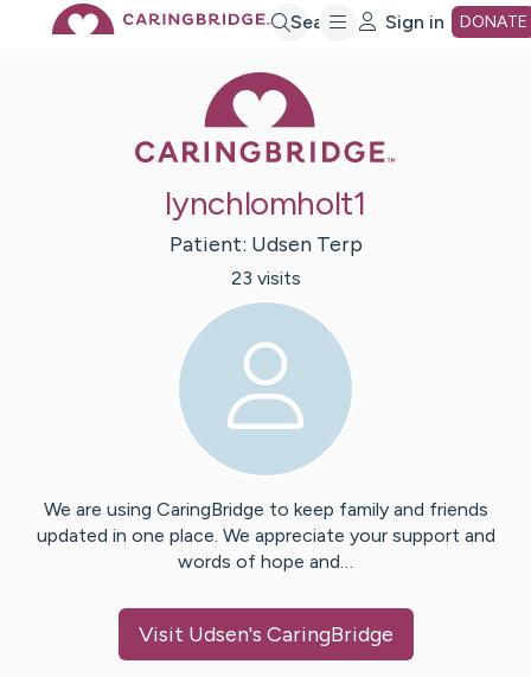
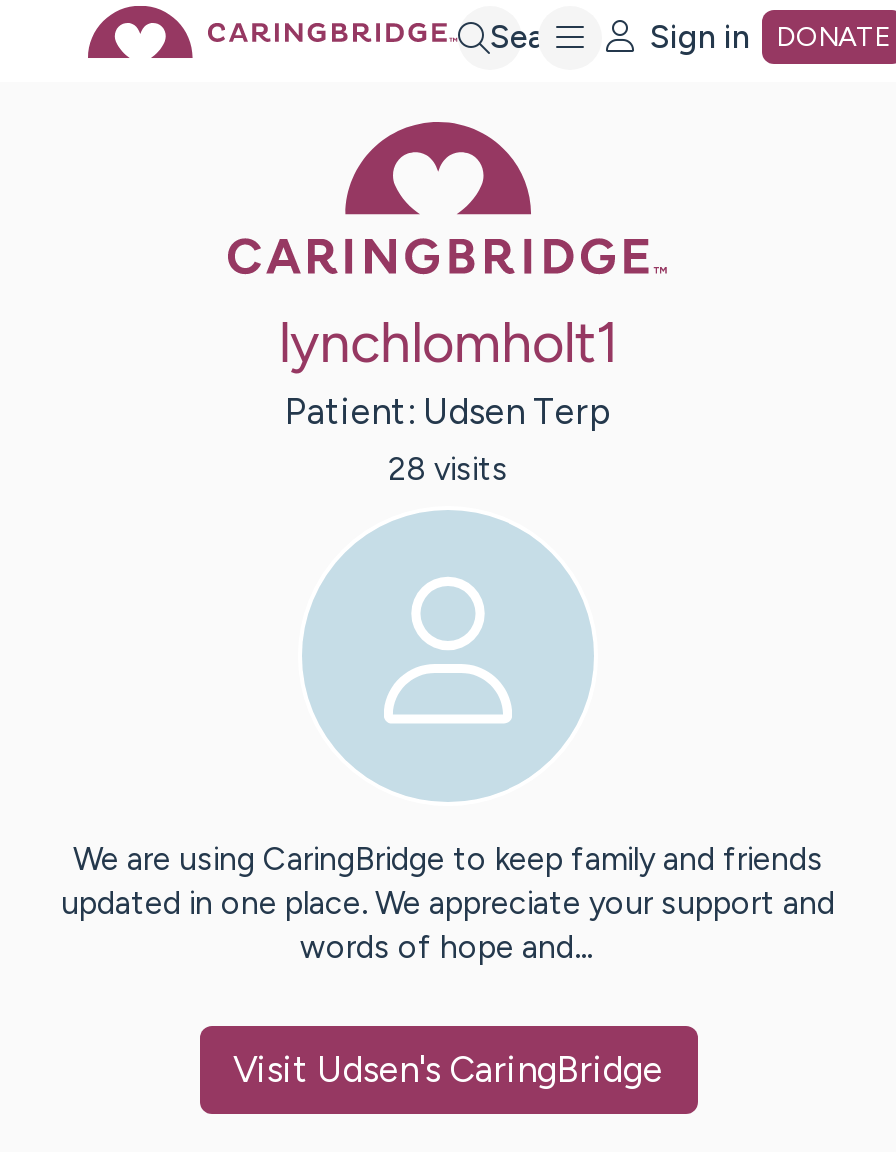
[231,267,300,290] 23 visits -> [388,451,508,489] 28 visits

